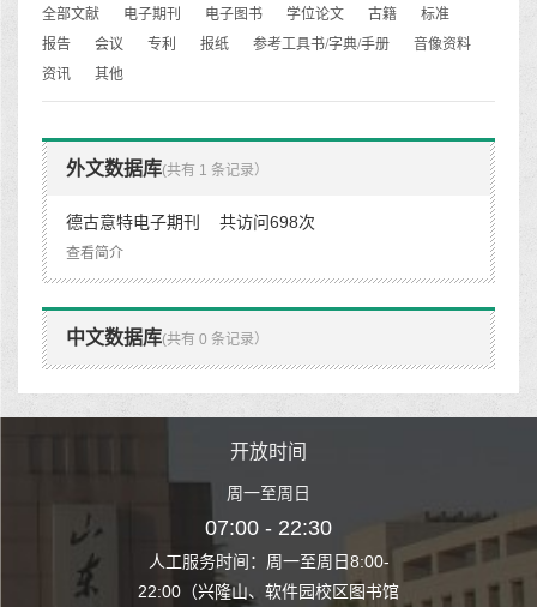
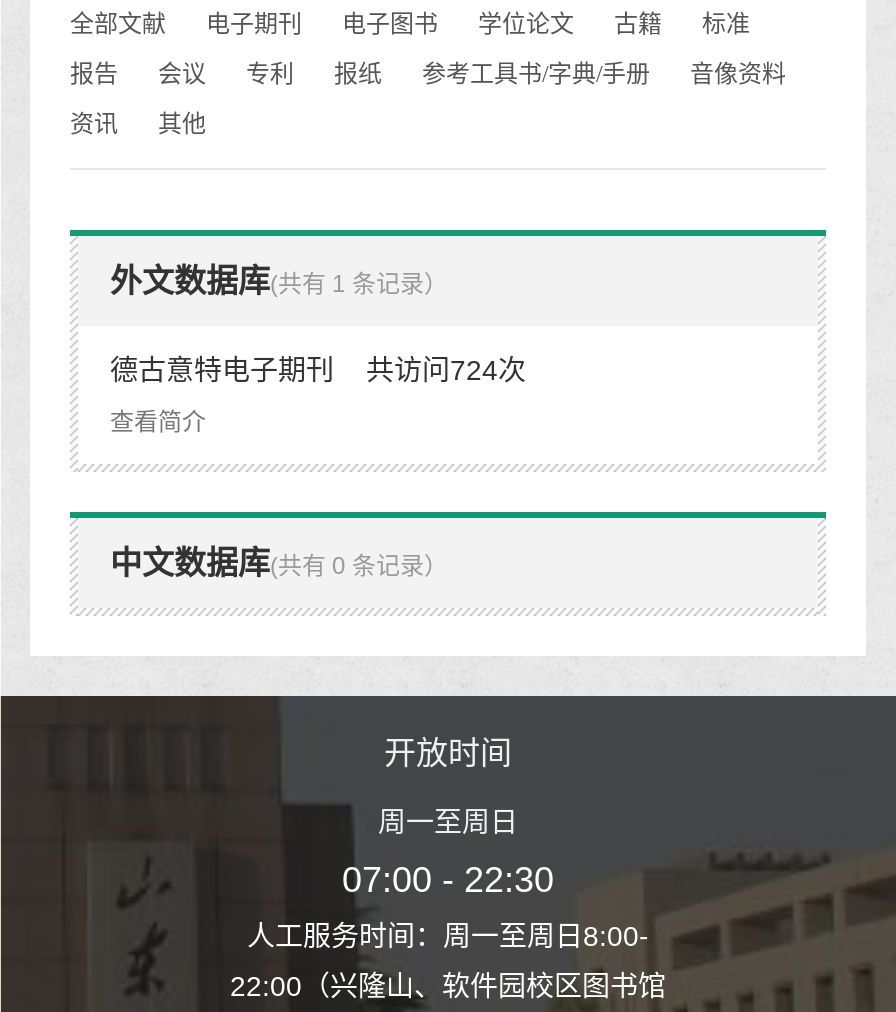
[66,212,315,232] 德古意特电子期刊 共访问698次 -> [110,354,526,386] 德古意特电子期刊 共访问724次

